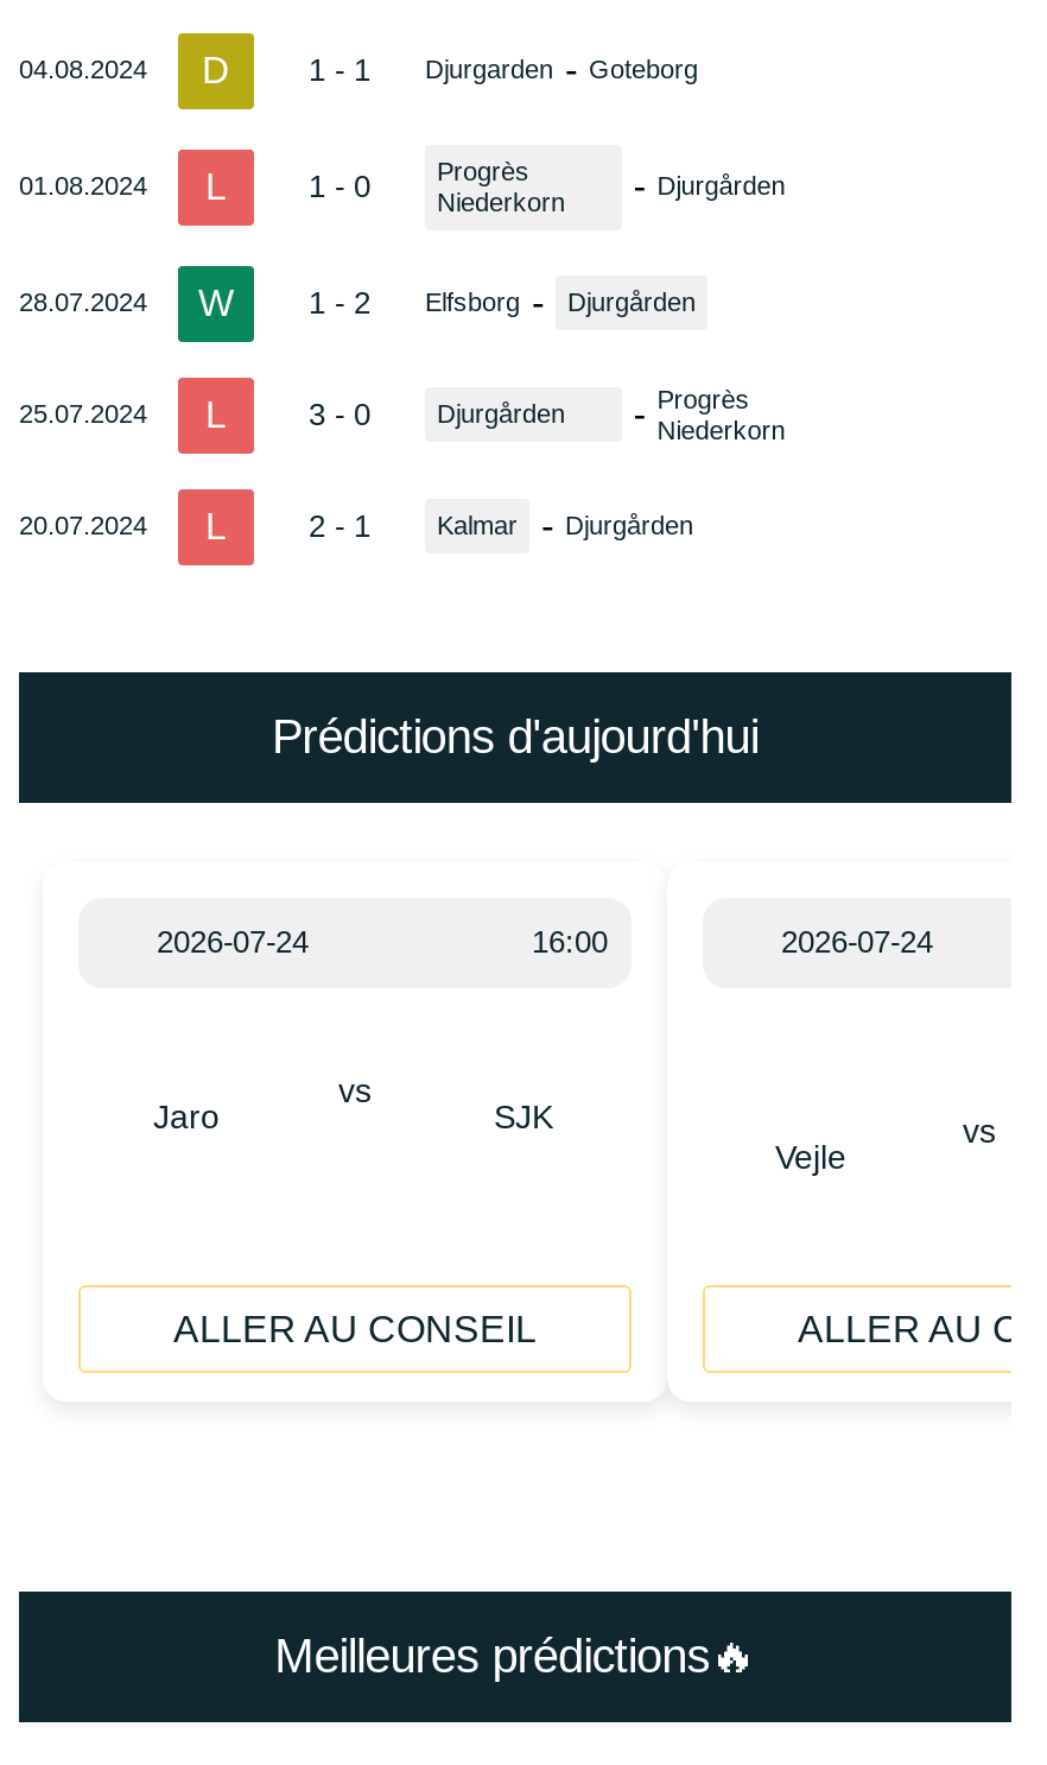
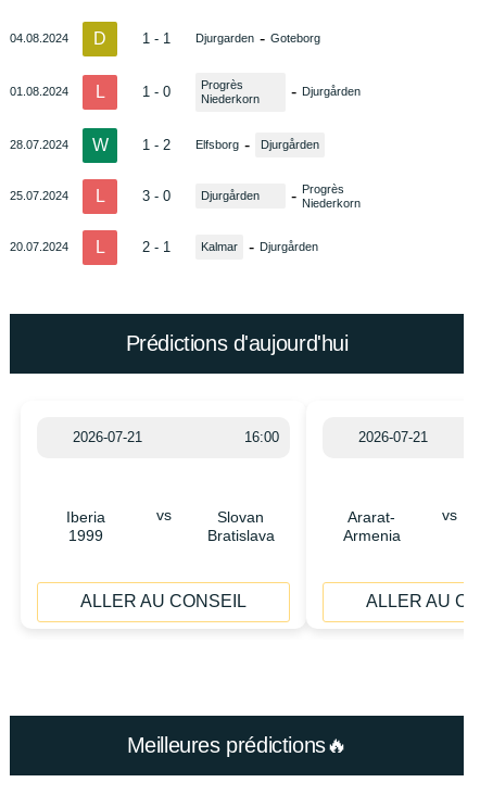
[157,923,309,959] 2026-07-24 -> [73,429,142,445] 2026-07-21
[781,923,933,959] 2026-07-24 -> [358,429,428,445] 2026-07-21
[153,1097,220,1135] Jaro -> [67,508,106,544] Iberia | 1999
[494,1097,553,1135] SJK -> [207,508,274,544] Slovan | Bratislava
[775,1137,846,1175] Vejle -> [343,508,401,544] Ararat- | Armenia

